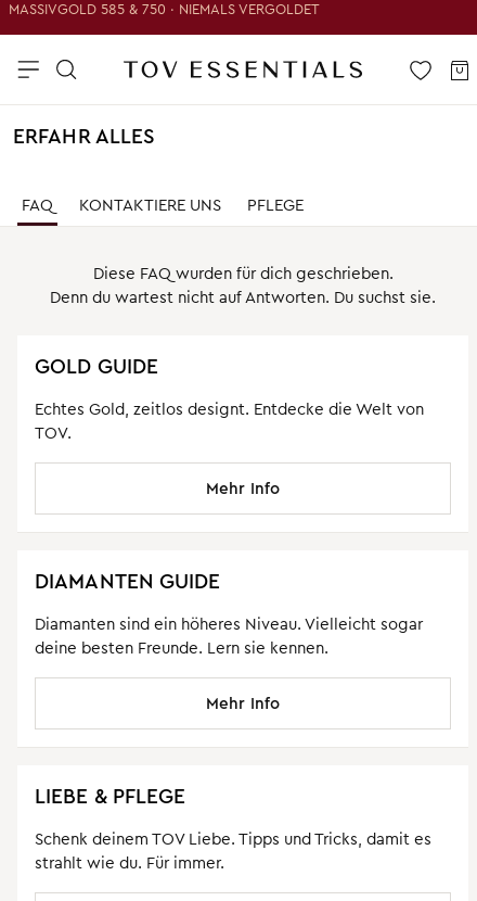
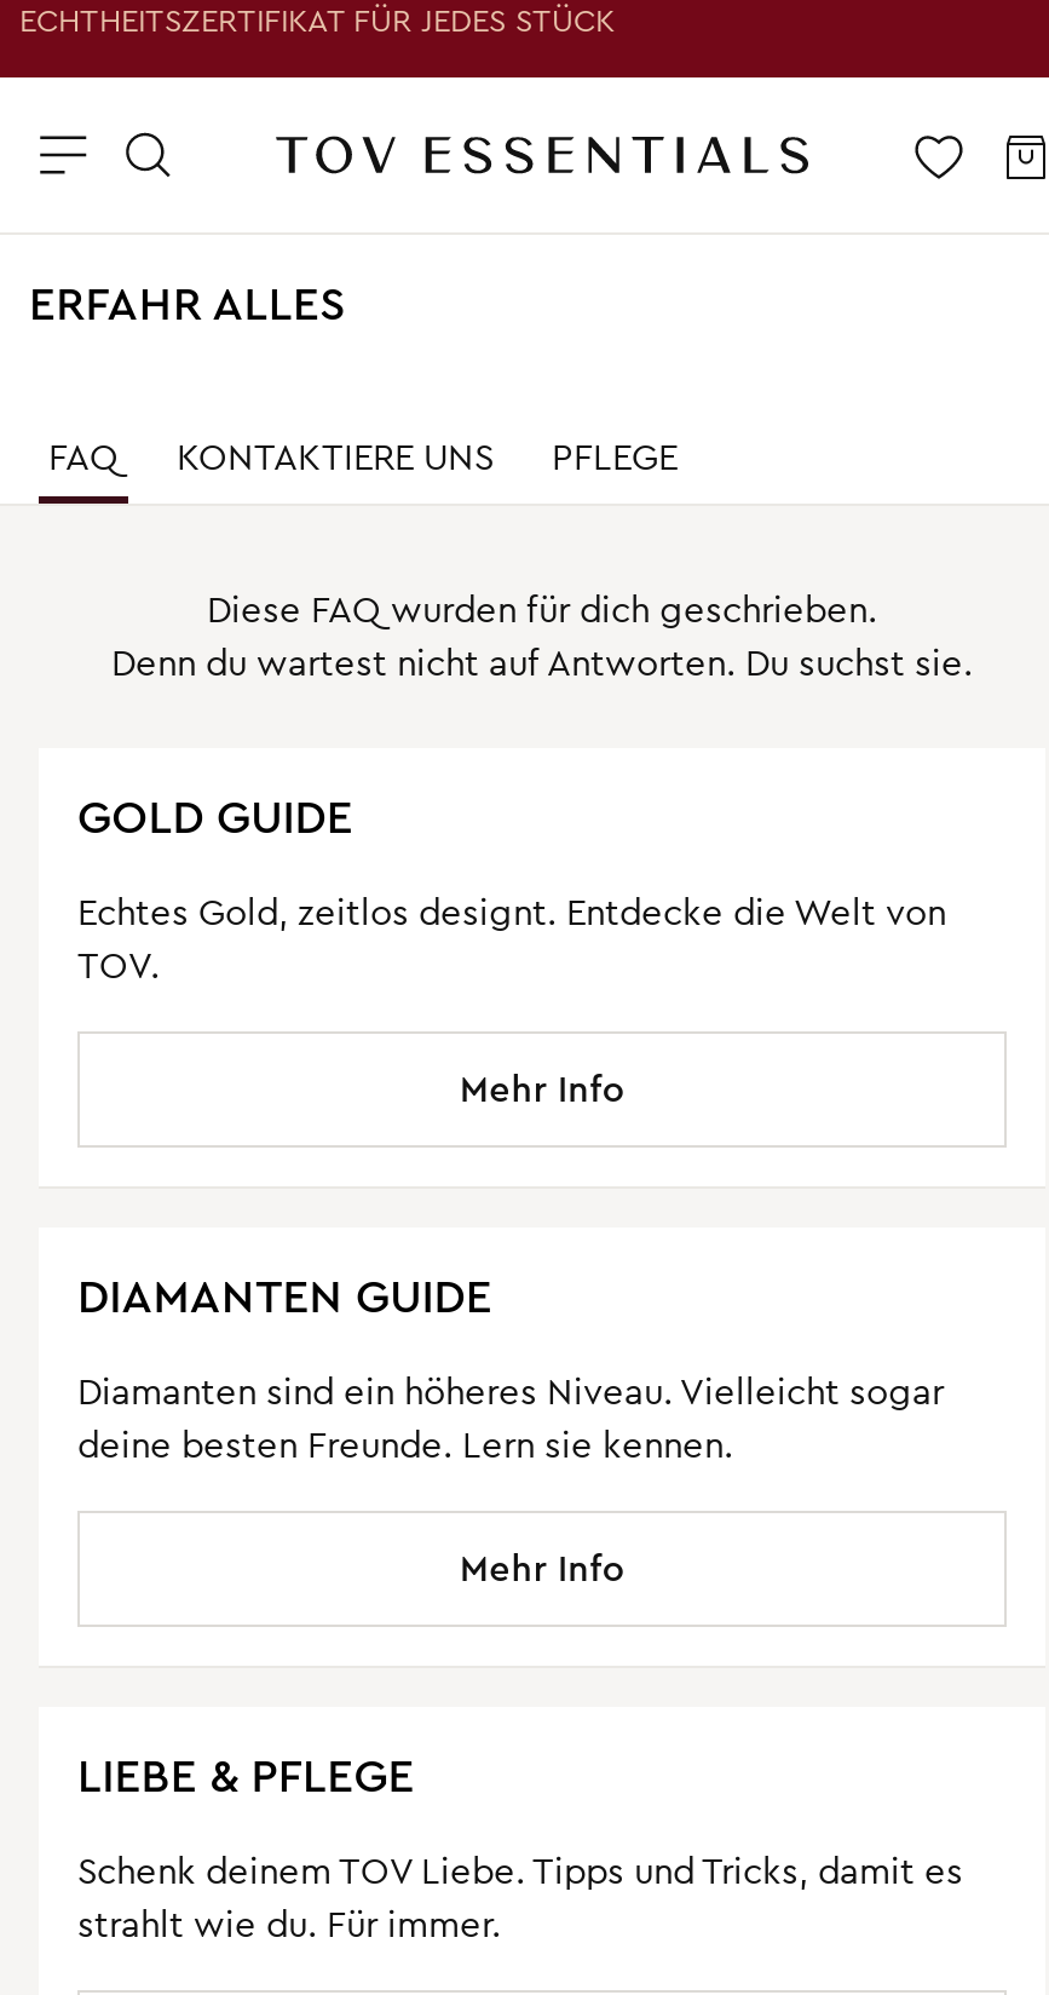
[9,0,320,20] MASSIVGOLD 585 & 750 · NIEMALS VERGOLDET -> [19,0,615,44] ECHTHEITSZERTIFIKAT FÜR JEDES STÜCK

